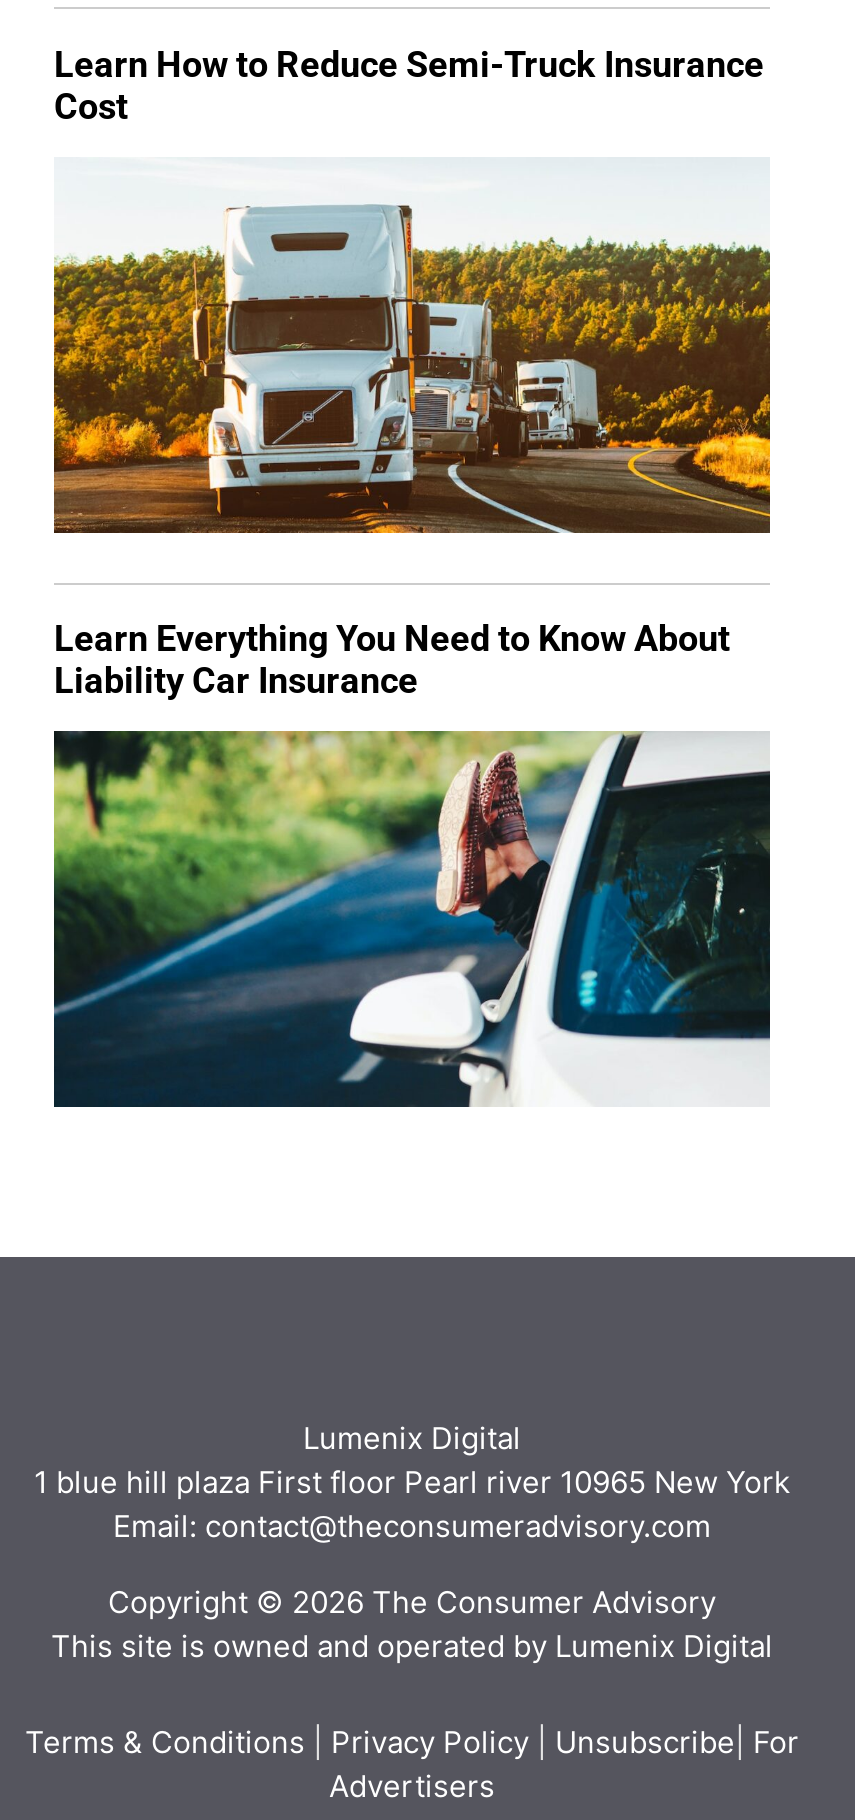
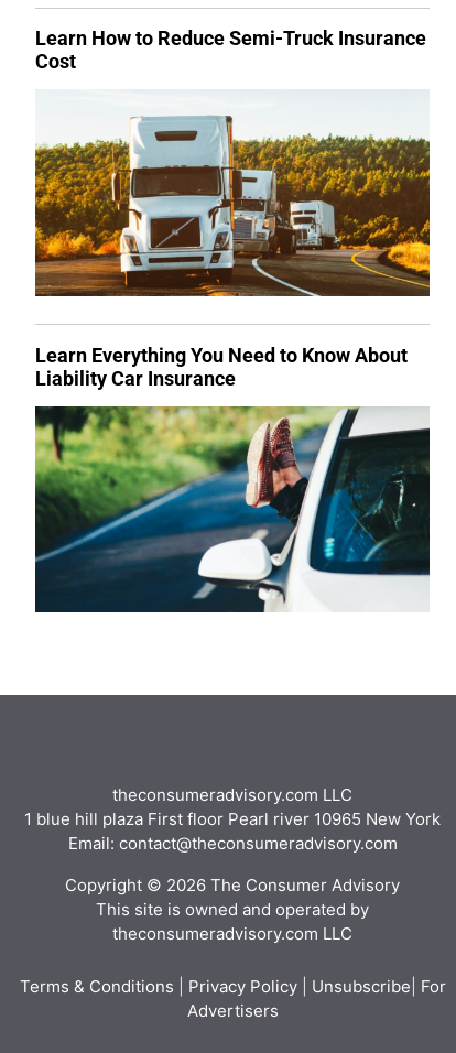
[303,1420,521,1458] Lumenix Digital -> [112,785,352,806] theconsumeradvisory.com LLC
[51,1628,773,1666] This site is owned and operated by Lumenix Digital -> [96,899,369,945] This site is owned and operated by | theconsumeradvisory.com LLC

